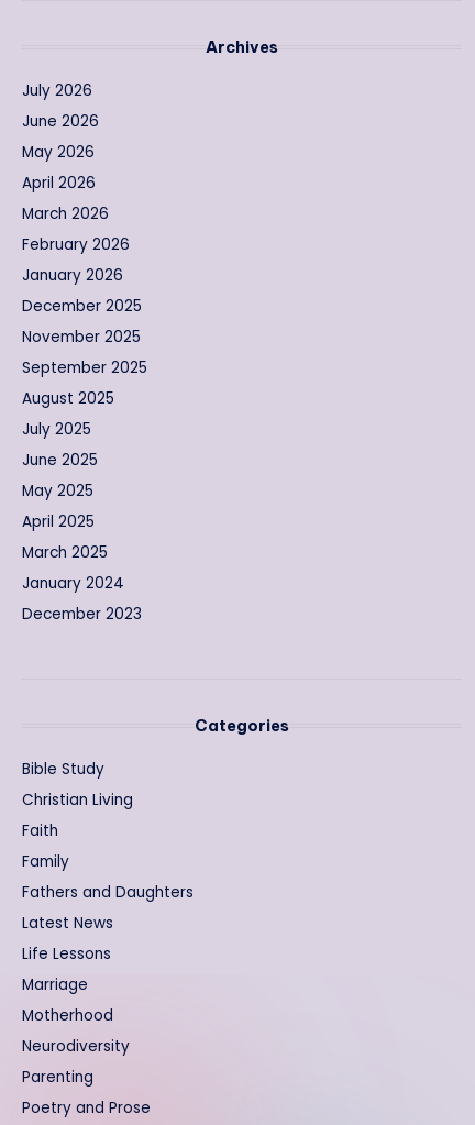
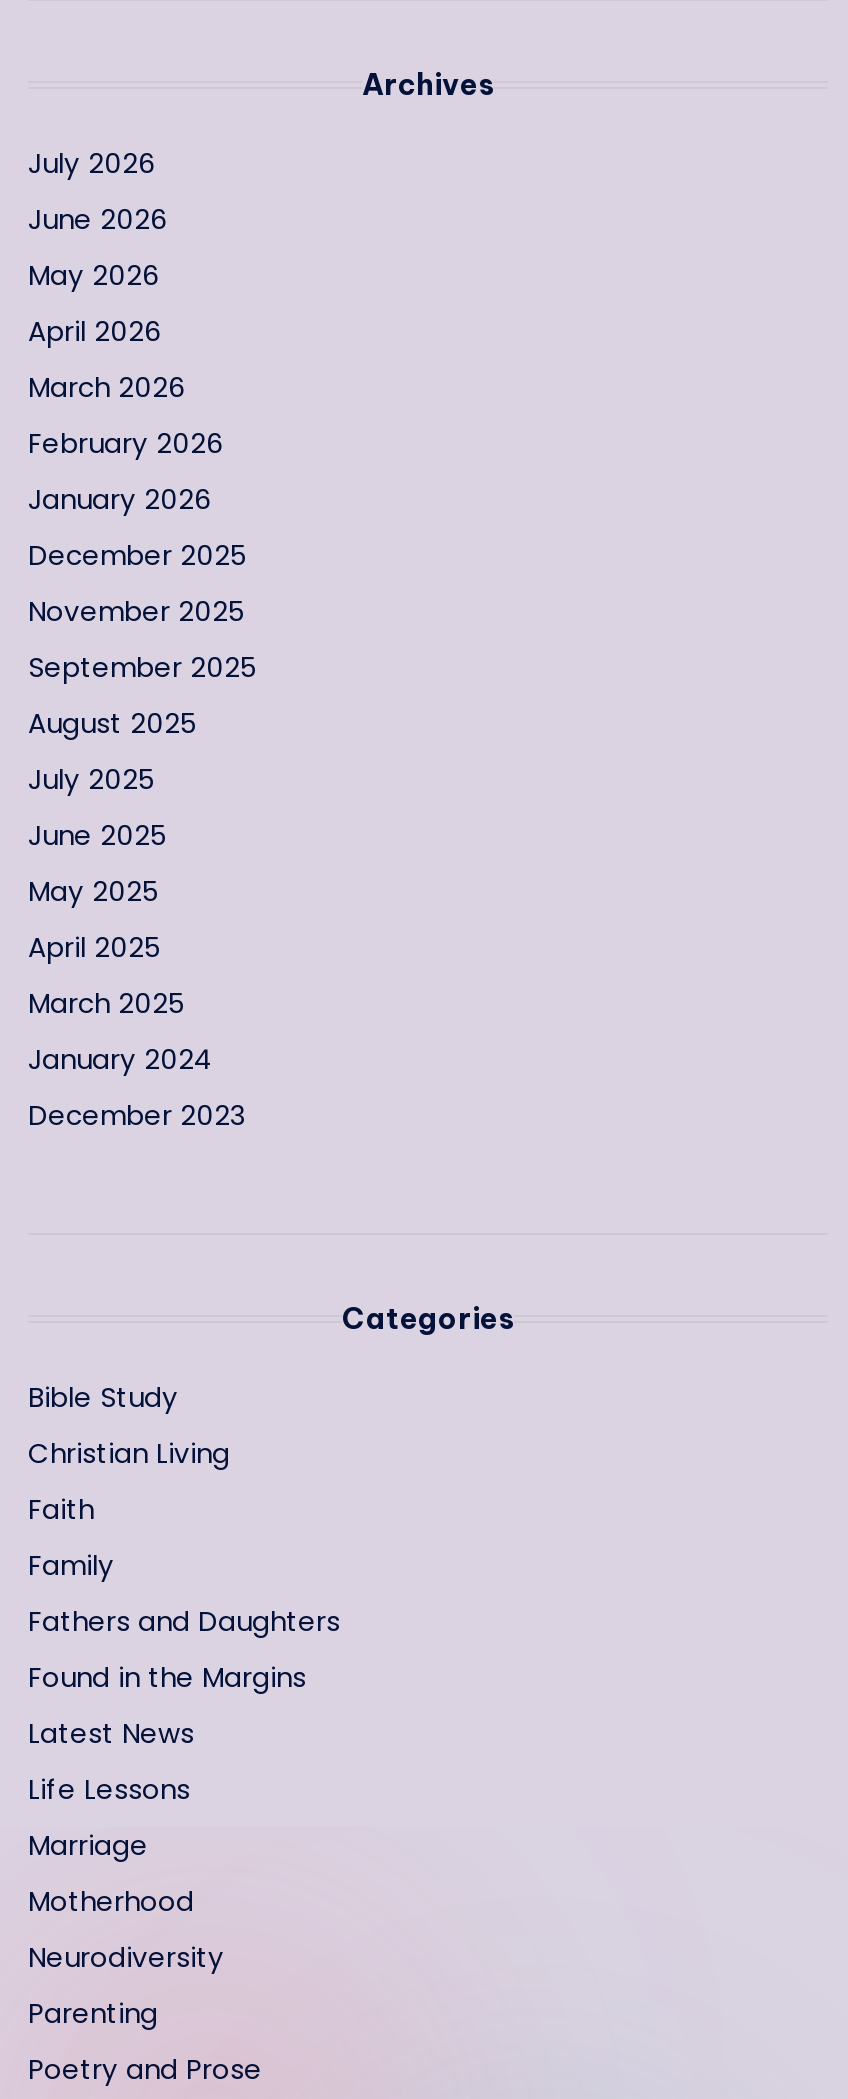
none -> [28,1660,306,1698] Found in the Margins

